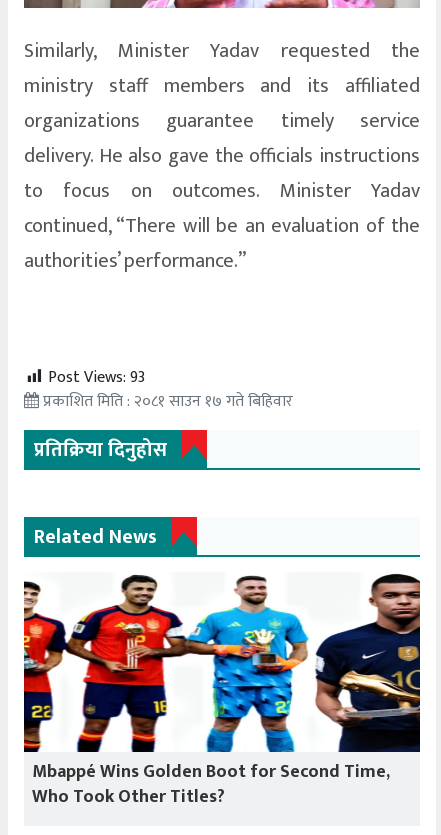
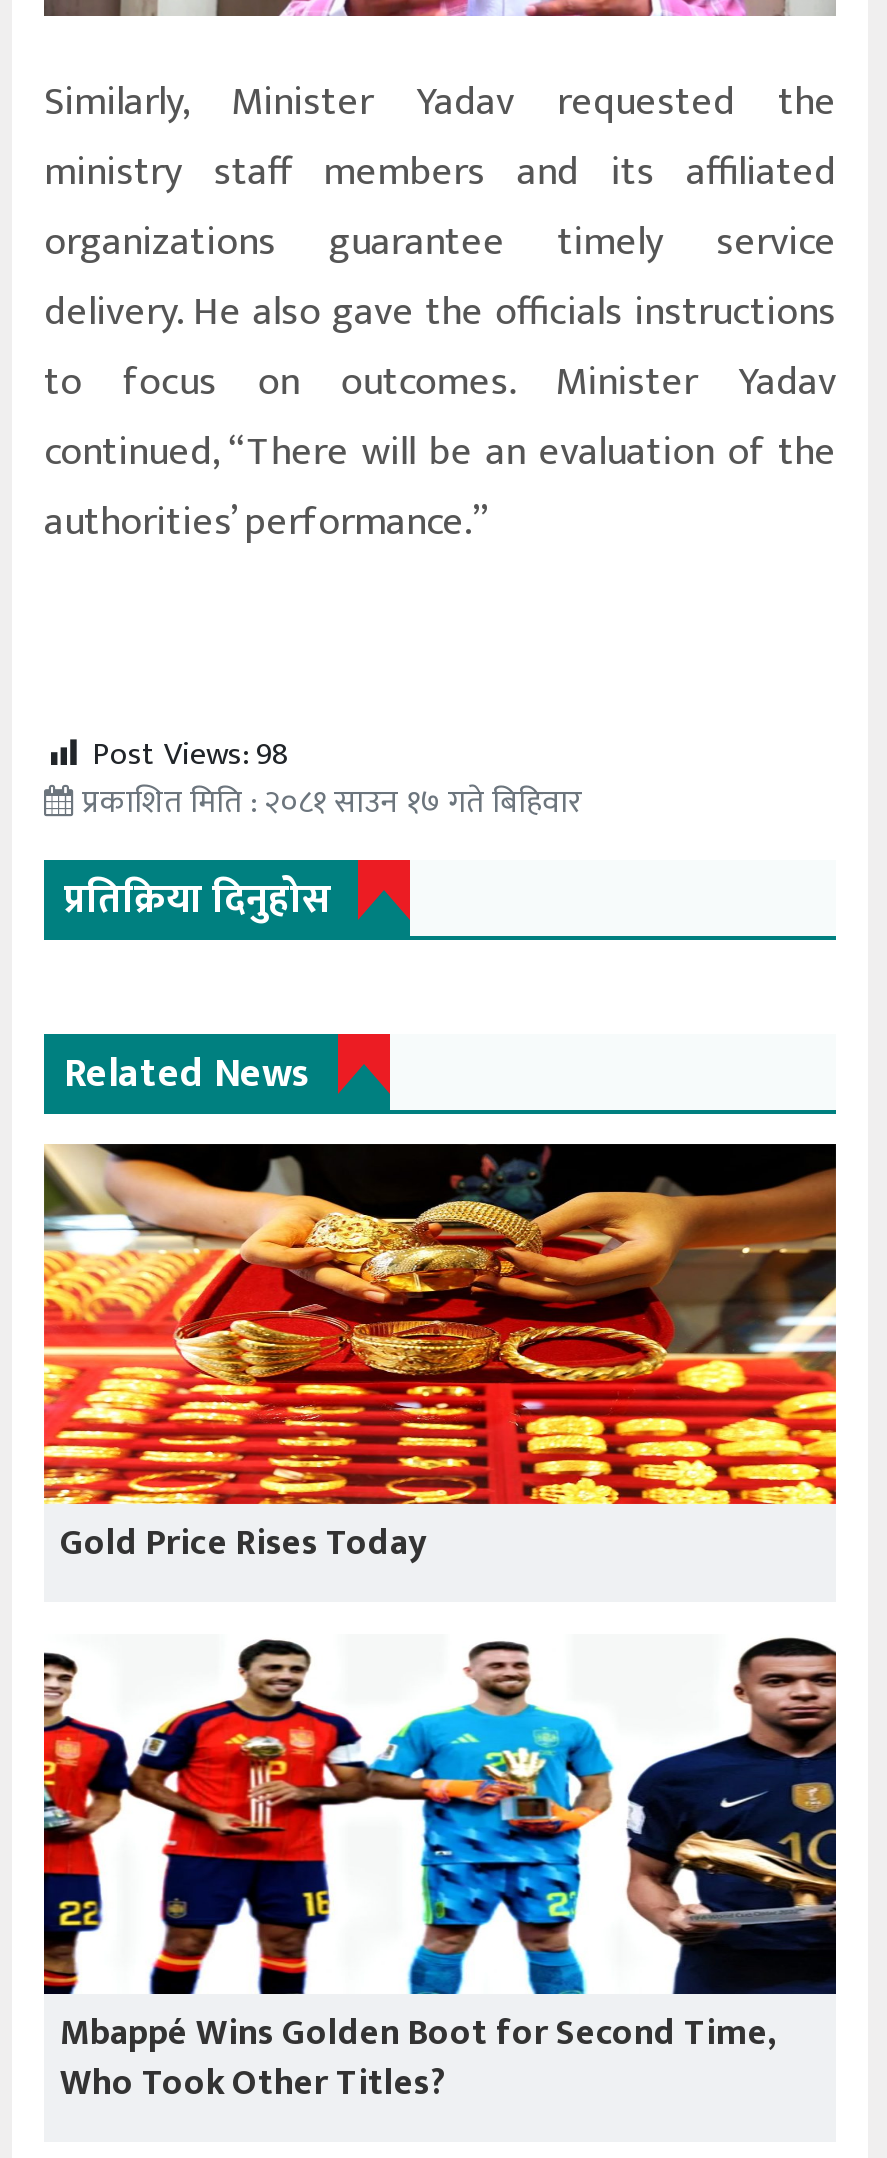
[48,364,145,391] Post Views: 93 -> [92,727,288,781] Post Views: 98
none -> [42,1142,838,1573] [image] | Gold Price Rises Today

